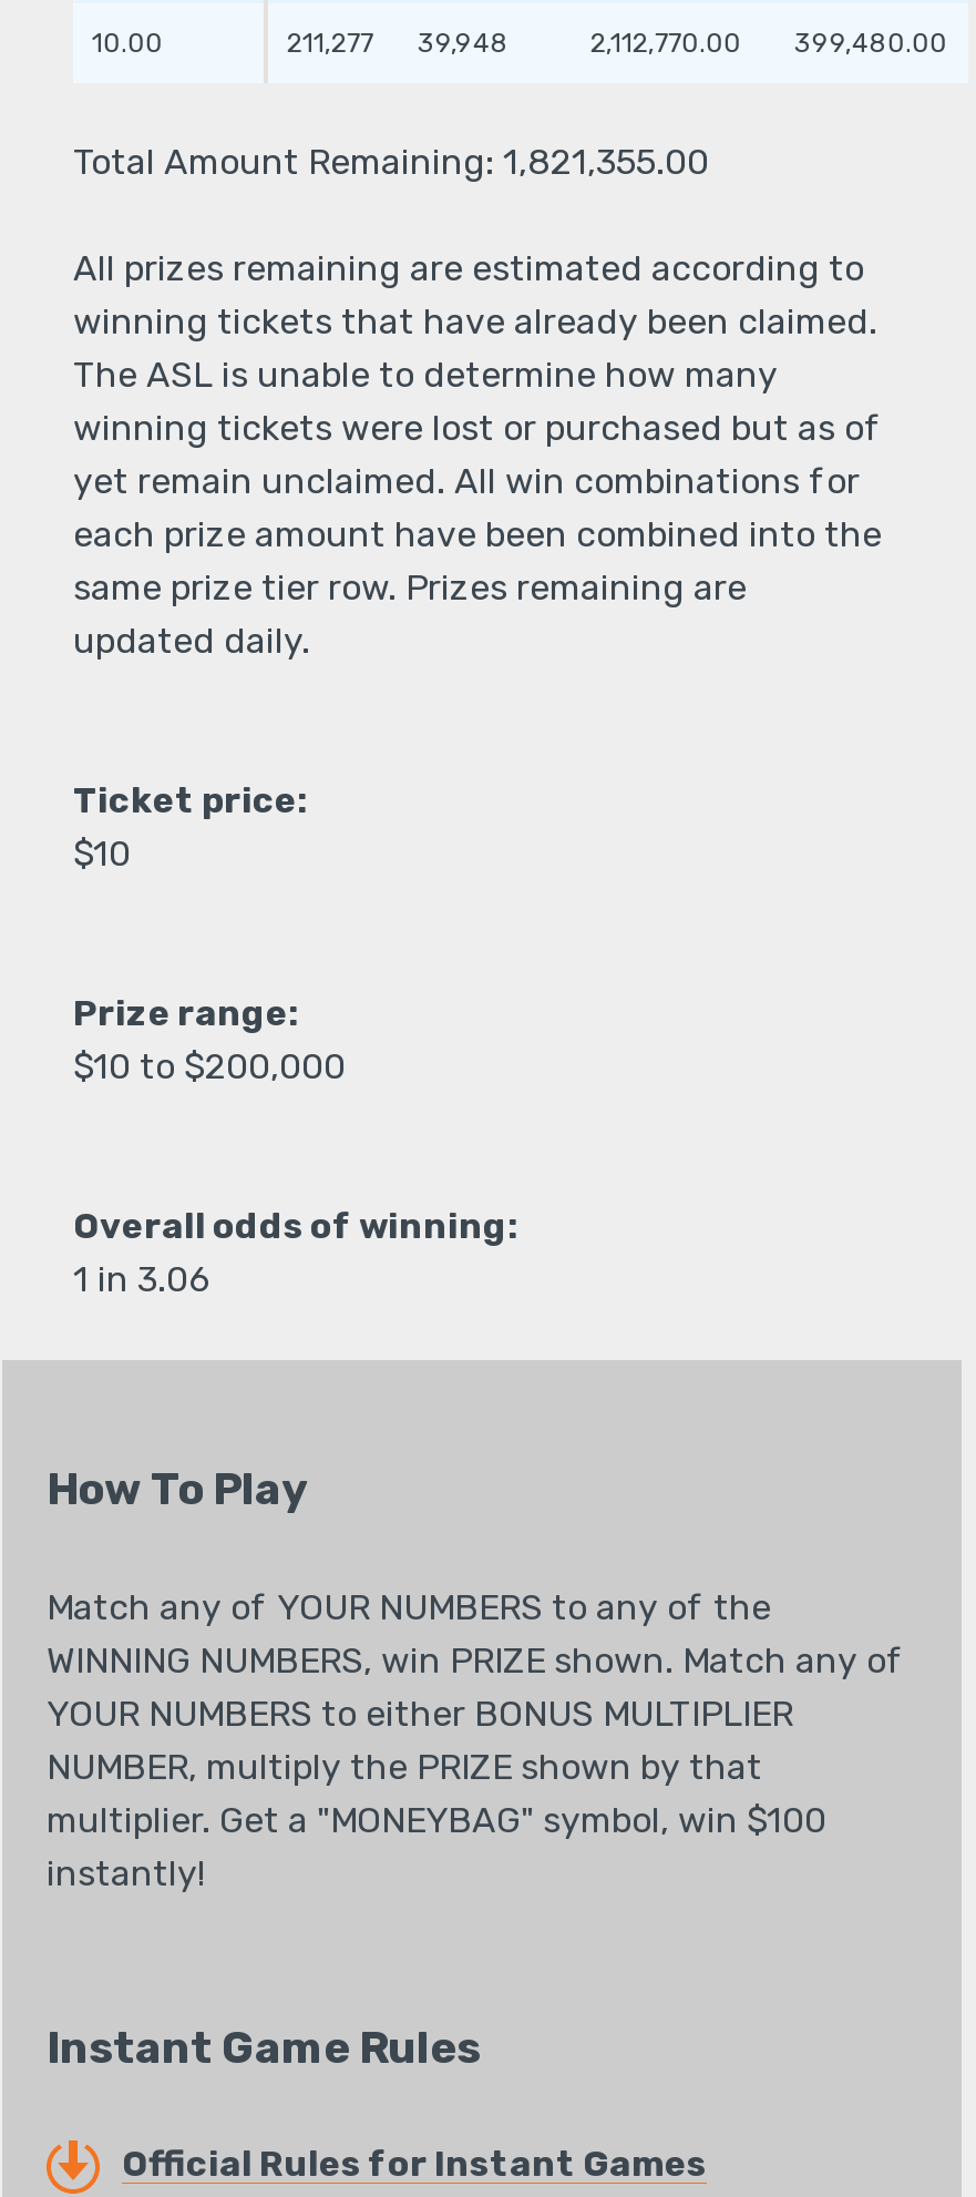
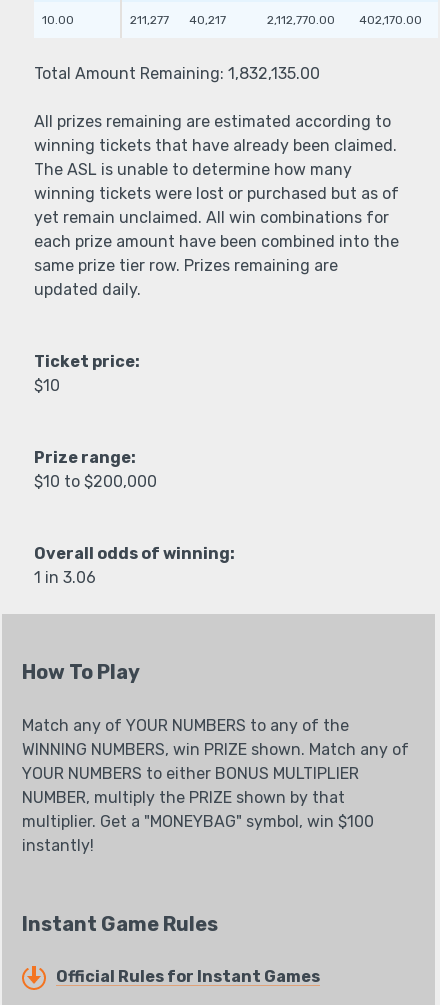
[287,27,508,58] 211,277 39,948 -> [130,13,226,27] 211,277 40,217
[590,27,947,58] 2,112,770.00 399,480.00 -> [267,13,422,27] 2,112,770.00 402,170.00
[73,140,709,182] Total Amount Remaining: 1,821,355.00 -> [34,64,320,83] Total Amount Remaining: 1,832,135.00

